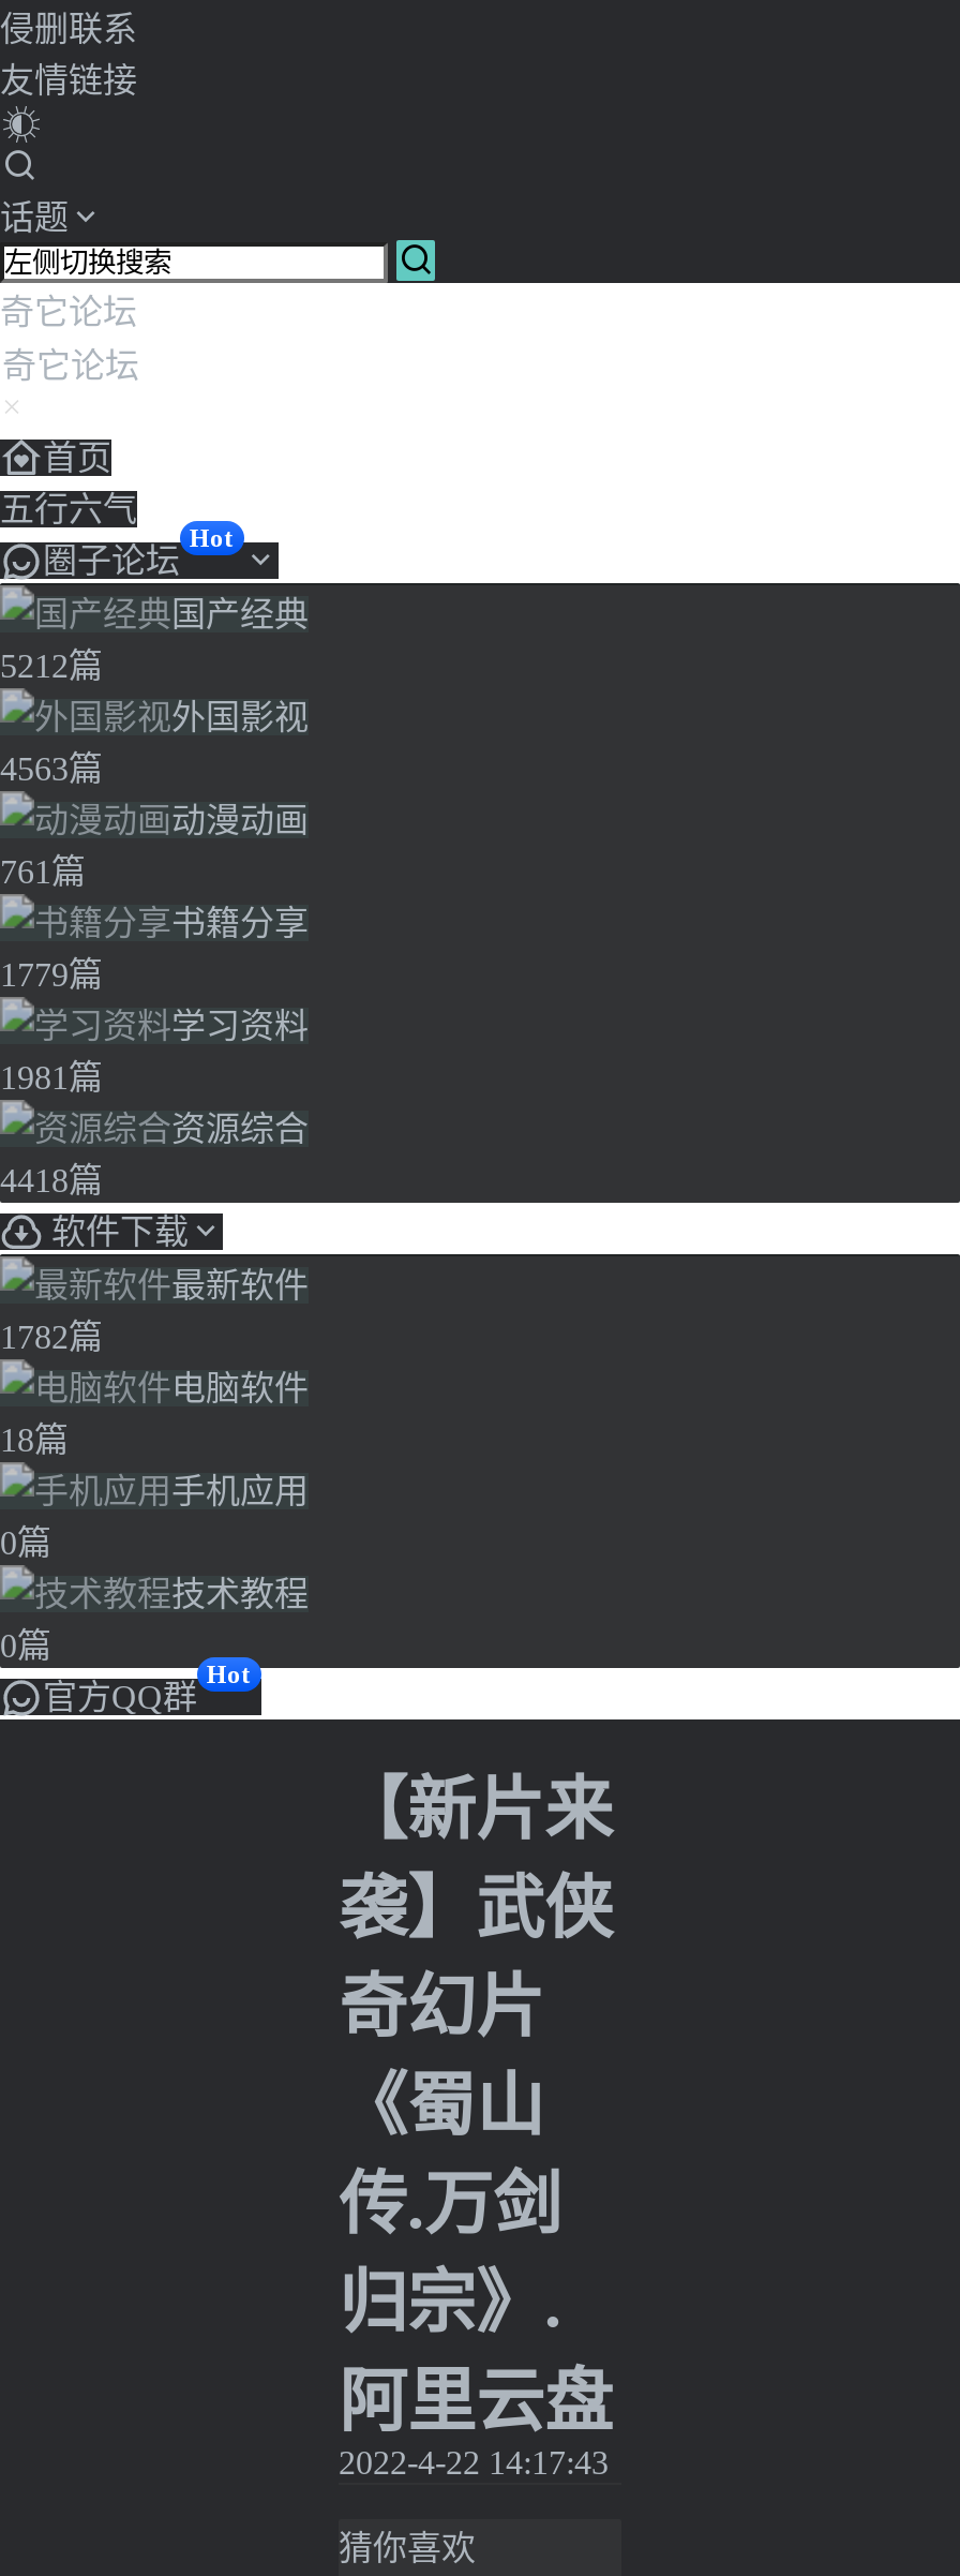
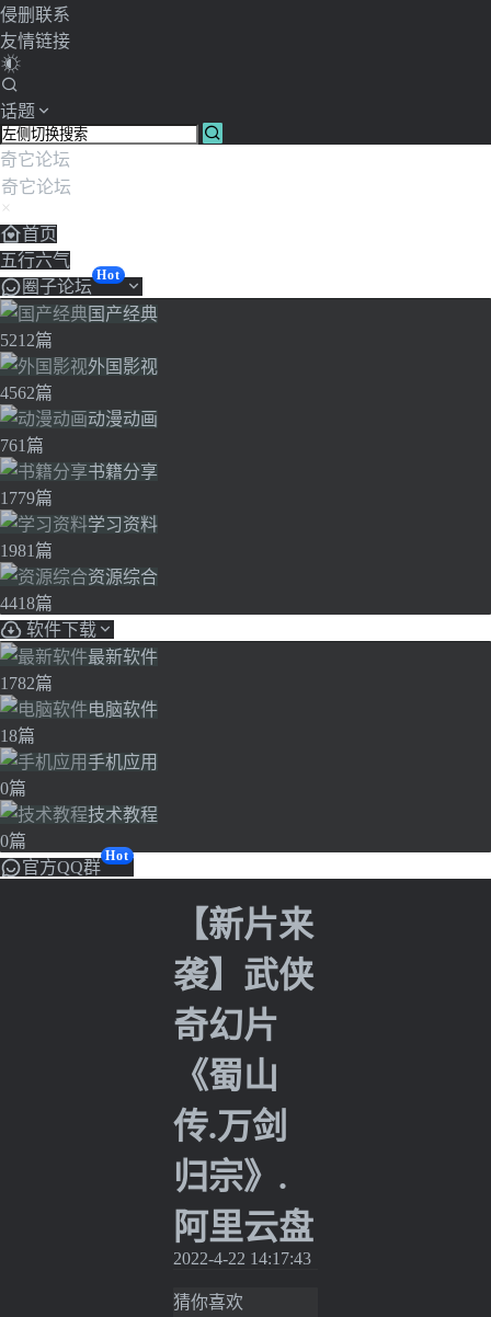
[0,750,103,787] 4563篇 -> [0,383,53,402] 4562篇

